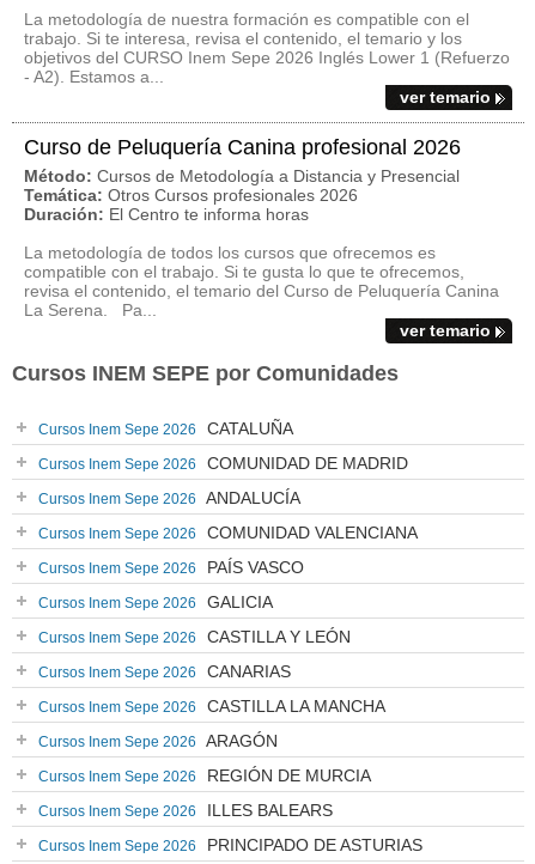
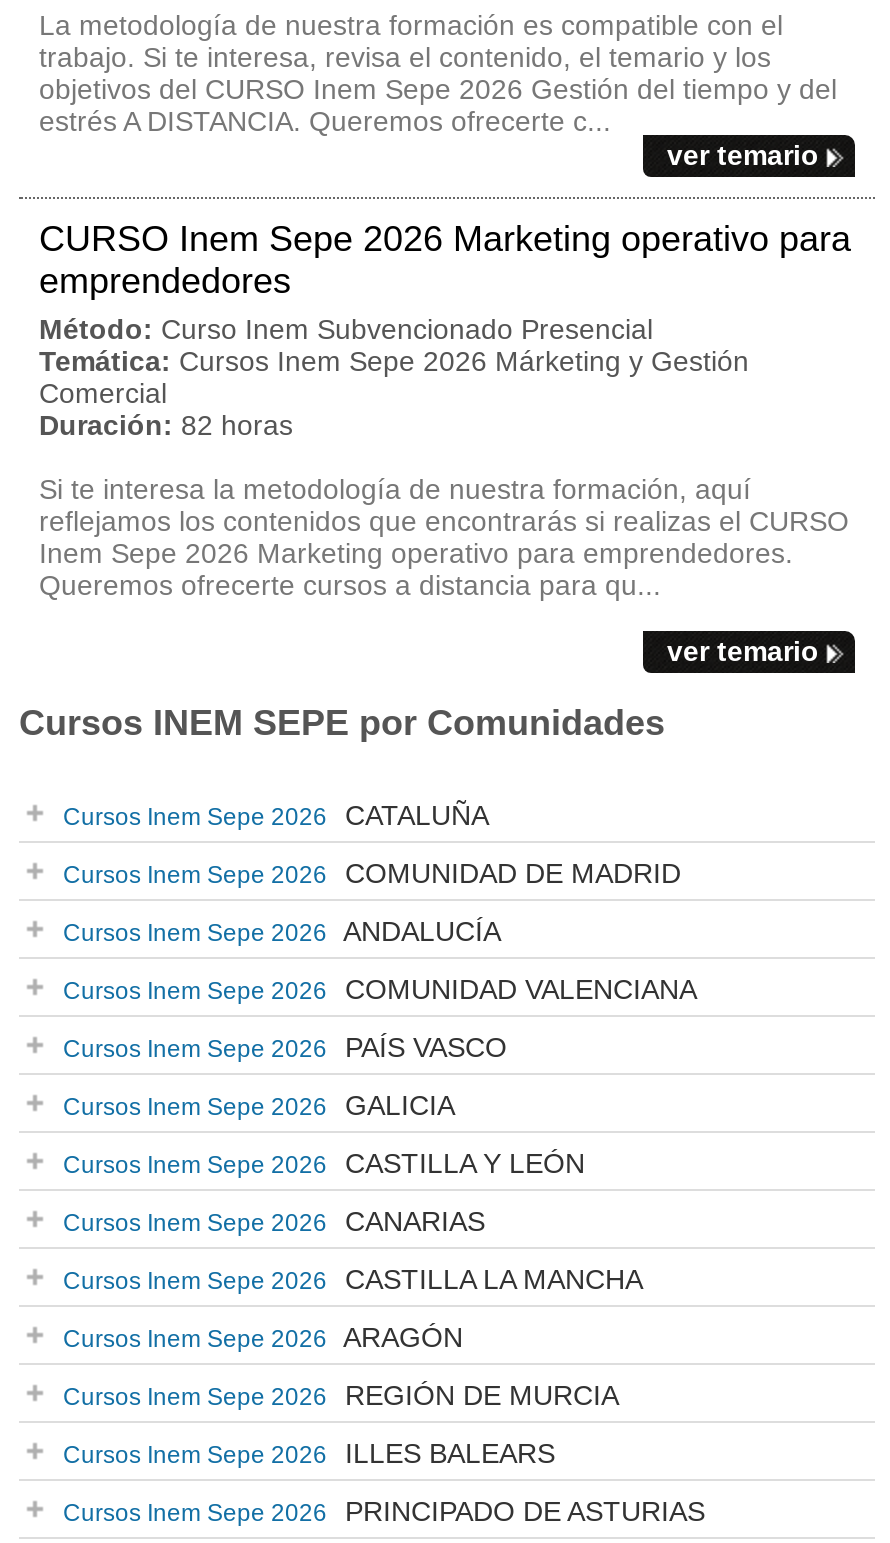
[24,48,510,86] objetivos del CURSO Inem Sepe 2026 Inglés Lower 1 (Refuerzo | - A2). Estamos a... -> [39,73,837,137] objetivos del CURSO Inem Sepe 2026 Gestión del tiempo y del | estrés A DISTANCIA. Queremos ofrecerte c...
[24,135,461,224] Curso de Peluquería Canina profesional 2026 | Método: Cursos de Metodología a Distancia y Presencial | Temática: Otros Cursos profesionales 2026 | Duración: El Centro te informa horas -> [39,219,851,441] CURSO Inem Sepe 2026 Marketing operativo para | emprendedores | Método: Curso Inem Subvencionado Presencial | Temática: Cursos Inem Sepe 2026 Márketing y Gestión | Comercial | Duración: 82 horas
[24,243,499,320] La metodología de todos los cursos que ofrecemos es | compatible con el trabajo. Si te gusta lo que te ofrecemos, | revisa el contenido, el temario del Curso de Peluquería Canina | La Serena. Pa... -> [39,473,849,601] Si te interesa la metodología de nuestra formación, aquí | reflejamos los contenidos que encontrarás si realizas el CURSO | Inem Sepe 2026 Marketing operativo para emprendedores. | Queremos ofrecerte cursos a distancia para qu...

